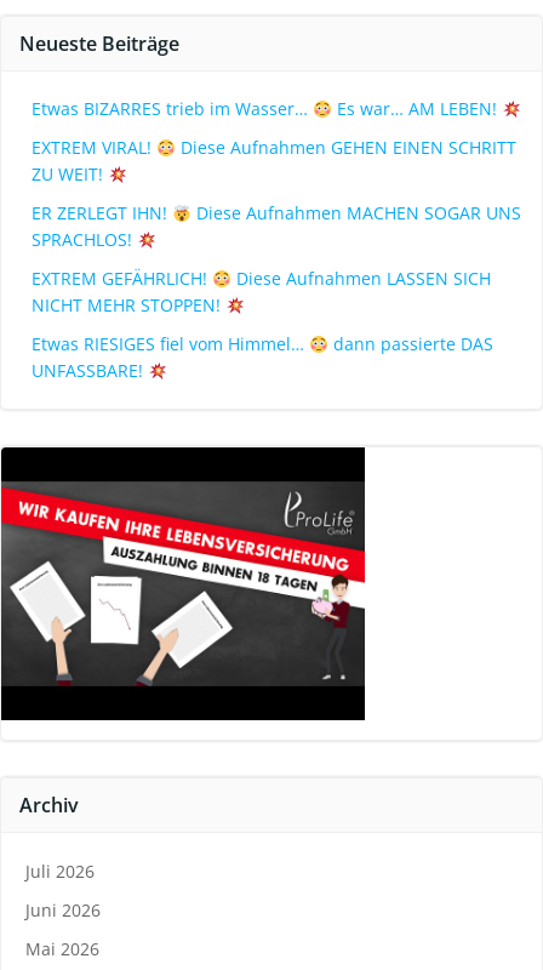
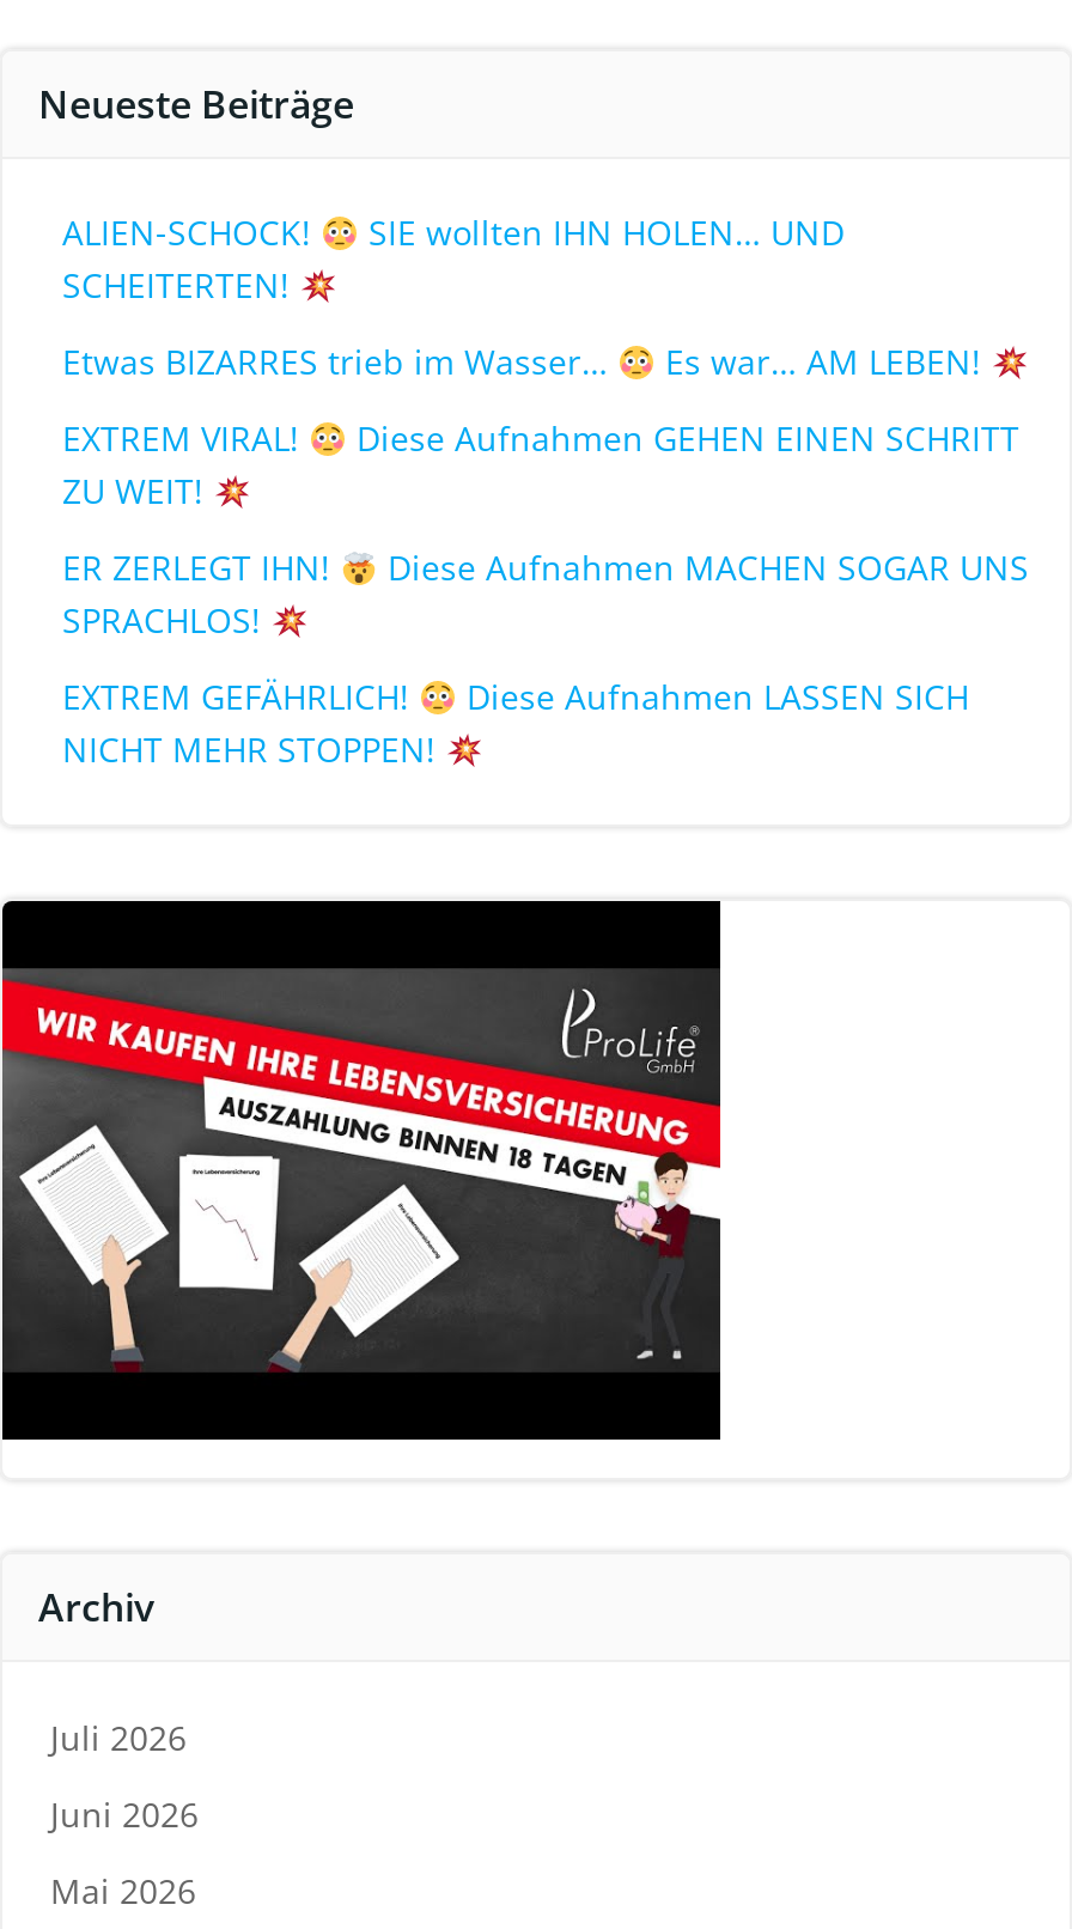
none -> [62,210,844,308] ALIEN-SCHOCK! | SIE wollten IHN HOLEN… UND | SCHEITERTEN!
moved [32,97,521,317] -> [62,339,1029,773]: Etwas BIZARRES trieb im Wasser… | Es war… AM LEBEN! | EXTREM VIRAL! | ... | Diese Aufnahmen LASSEN SICH | NICHT MEHR STOPPEN!
[32,333,493,382] Etwas RIESIGES fiel vom Himmel… | dann passierte DAS | UNFASSBARE! -> none

